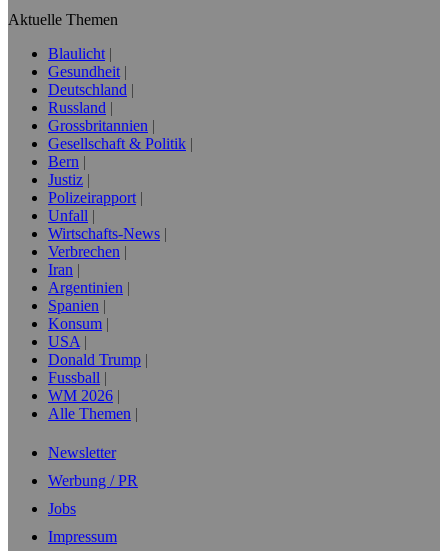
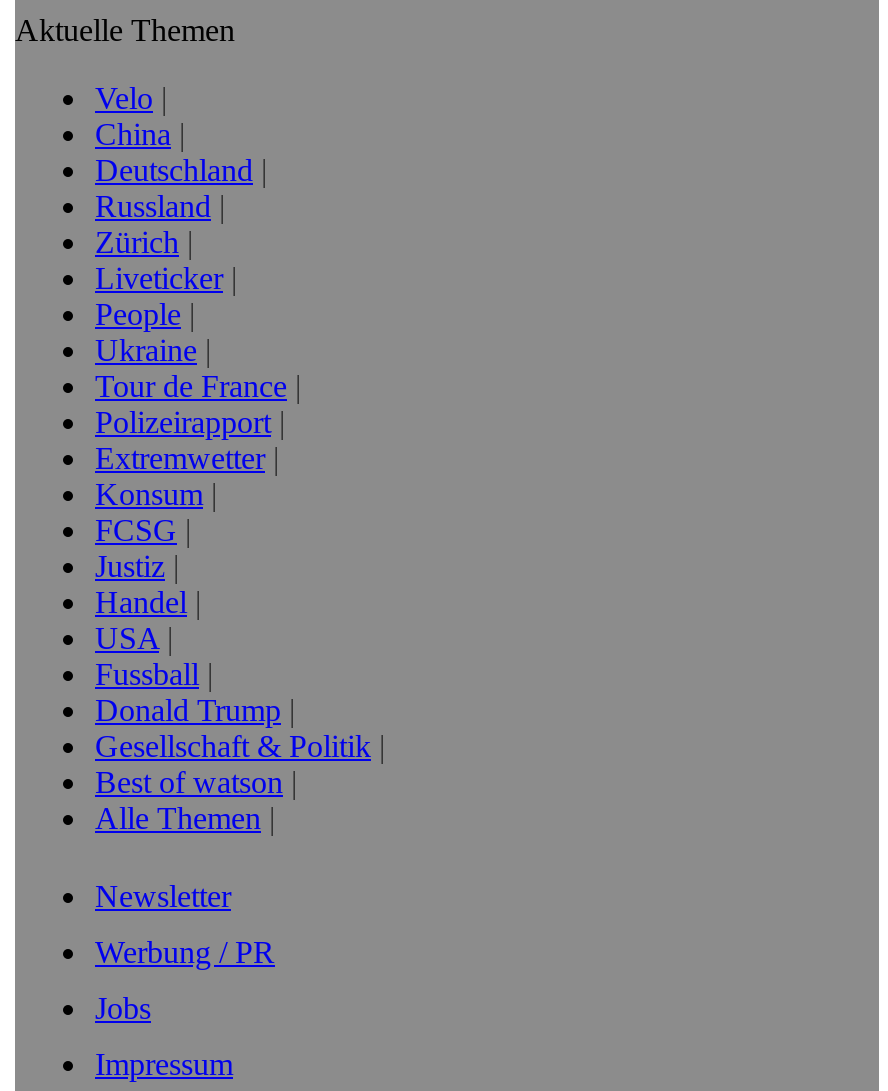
[48,45,120,80] Blaulicht | Gesundheit -> [95,81,171,151] Velo | China
[48,117,148,134] Grossbritannien -> [95,225,287,619] Zürich | Liveticker | People | Ukraine | Tour de France | Extremwetter | FCSG | Handel
moved [48,135,186,152] -> [95,729,371,763]: Gesellschaft & Politik
[48,153,160,404] Bern | Unfall | Wirtschafts-News | Verbrechen | Iran | Argentinien | Spanien | WM 2026 -> [95,765,283,799] Best of watson
moved [48,171,136,206] -> [95,405,271,583]: Justiz | Polizeirapport
moved [48,315,141,386] -> [95,477,281,727]: Konsum | USA | Donald Trump | Fussball

